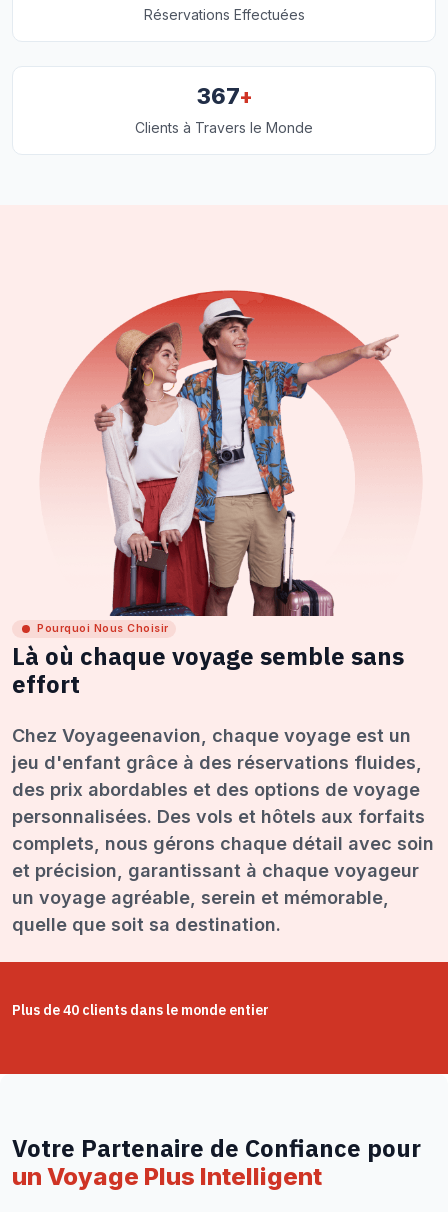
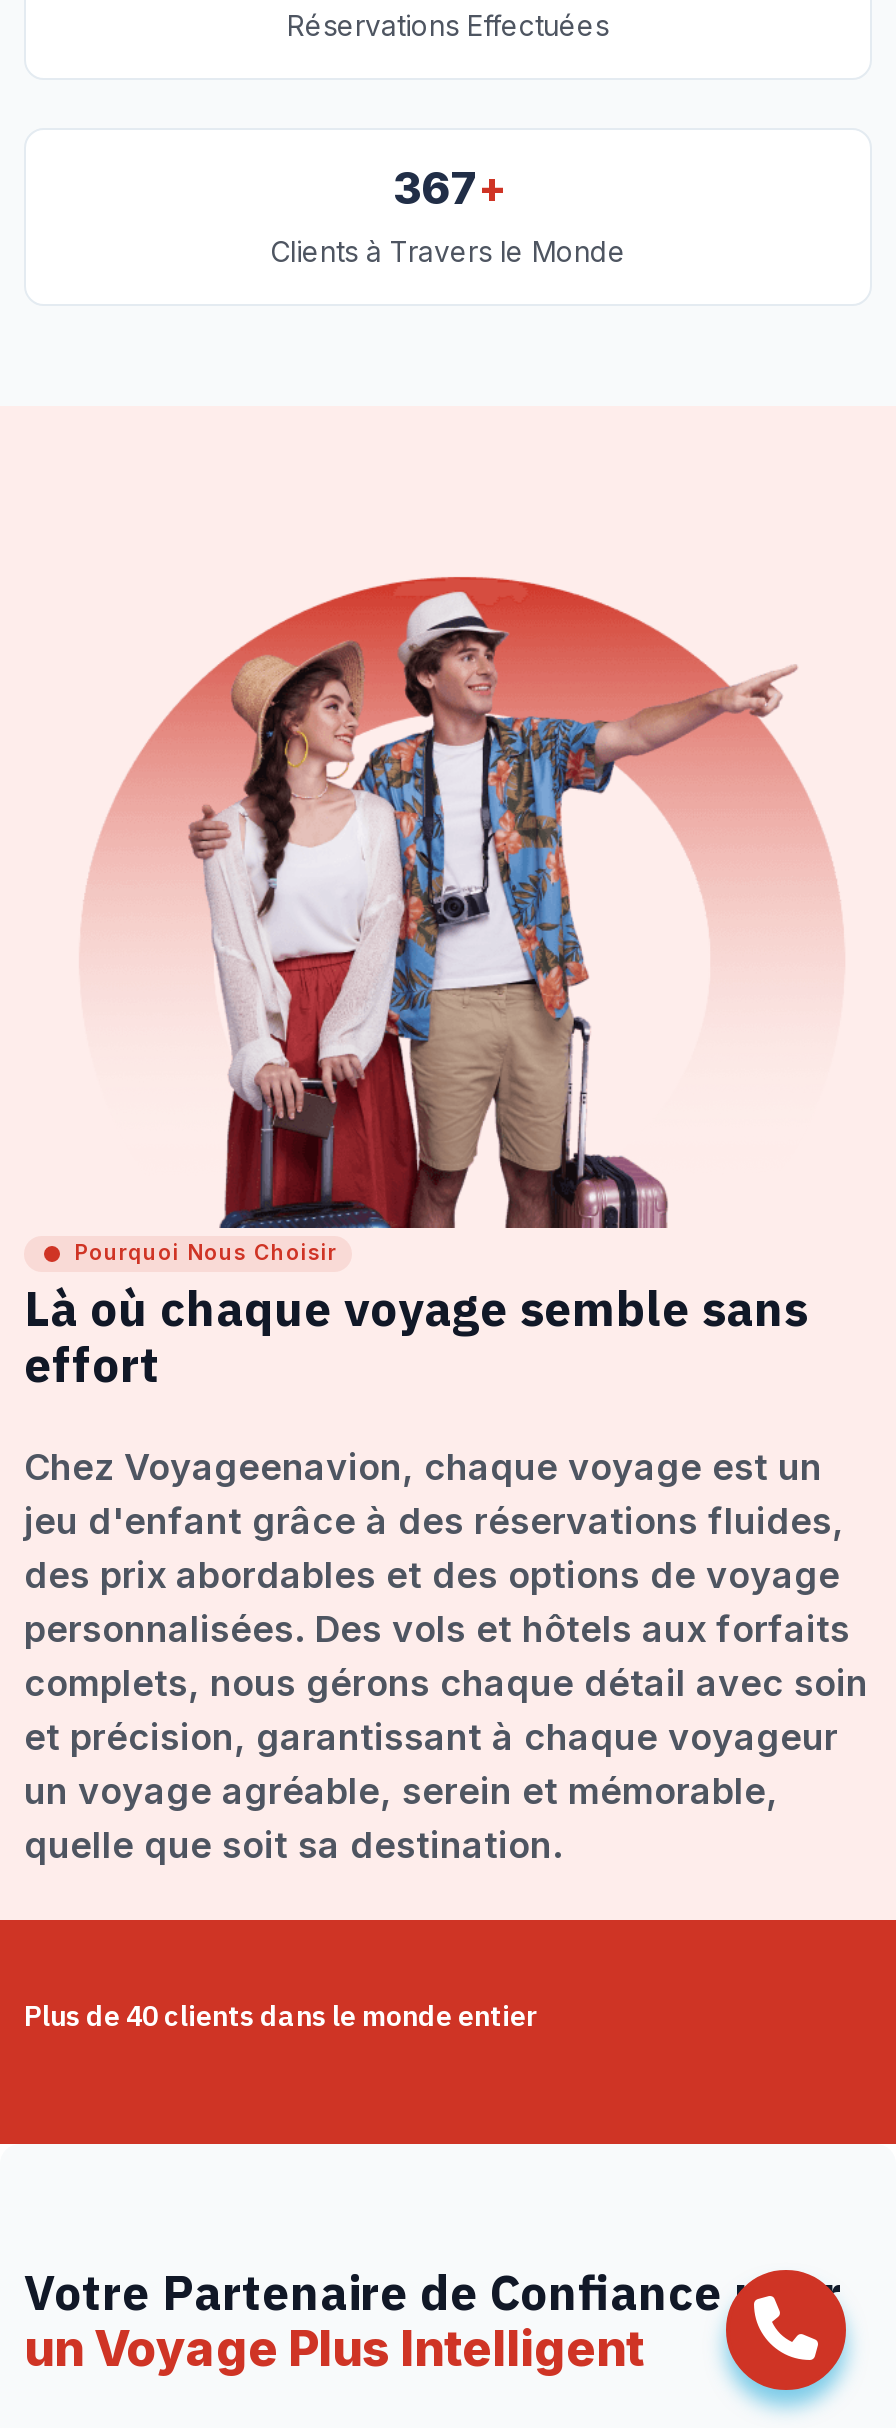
none -> [718,2328,854,2414] [image]

